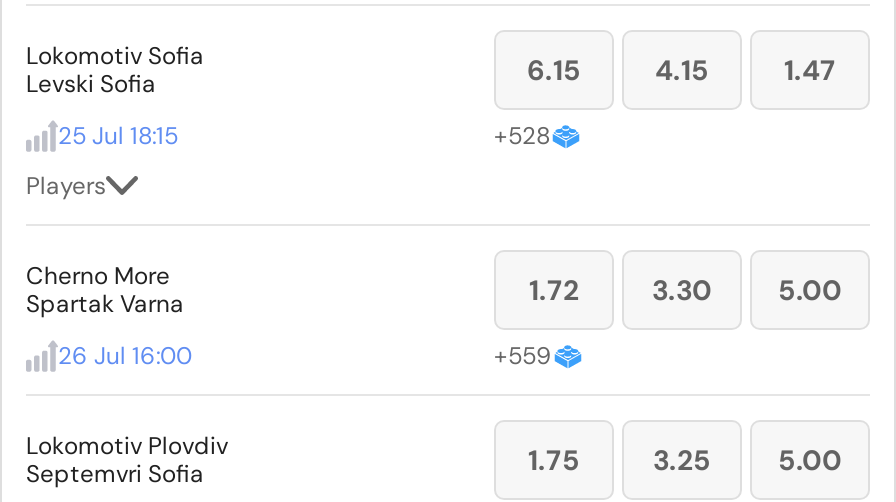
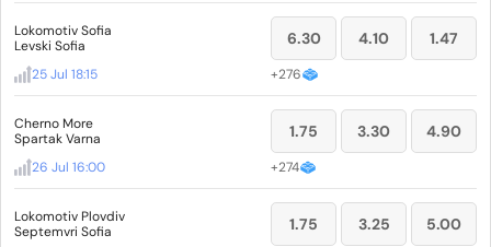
[527,52,581,88] 6.15 -> [287,28,321,48] 6.30
[655,52,709,88] 4.15 -> [358,28,389,48] 4.10
[26,120,550,202] +528 | Players -> [271,66,301,83] +276
[529,272,579,308] 1.72 -> [289,121,318,141] 1.75
[778,272,842,308] 5.00 -> [426,121,461,141] 4.90
[494,340,552,372] +559 -> [271,158,299,176] +274

